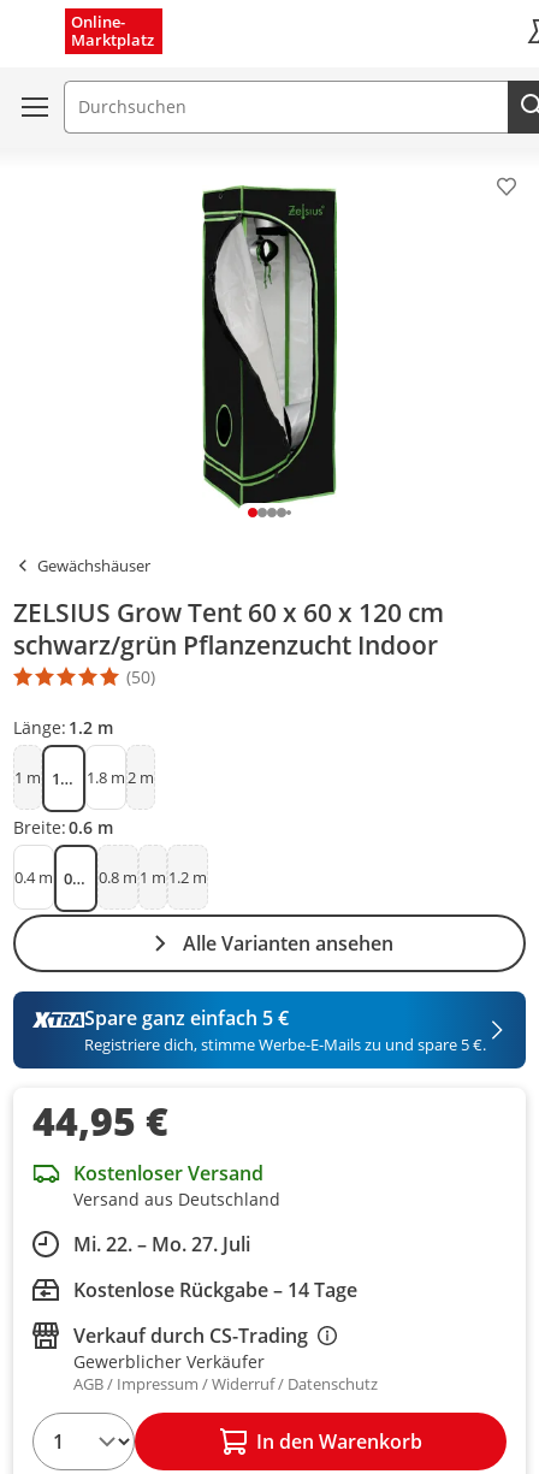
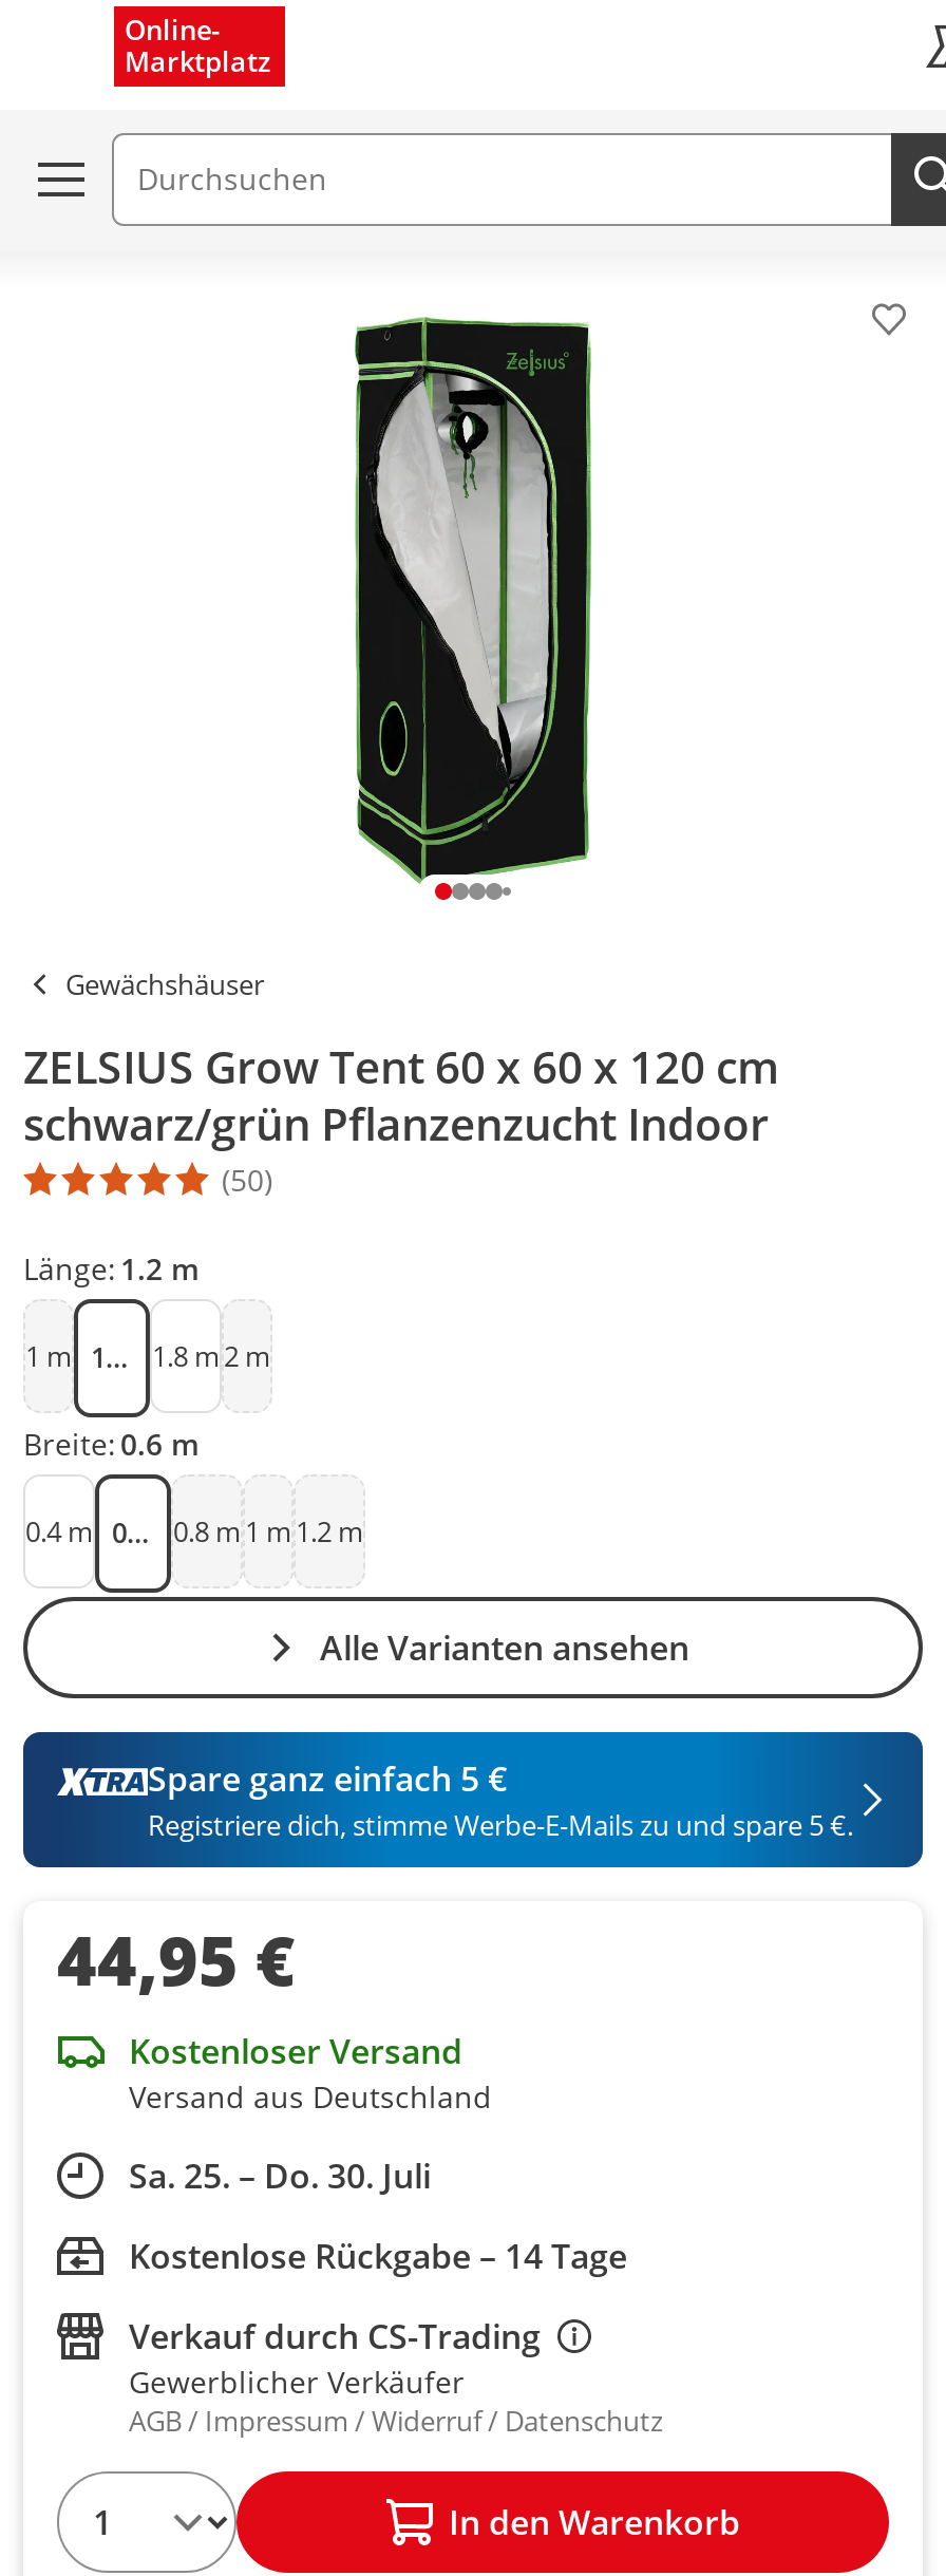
[73,1231,250,1258] Mi. 22. – Mo. 27. Juli -> [129,2153,431,2199] Sa. 25. – Do. 30. Juli

